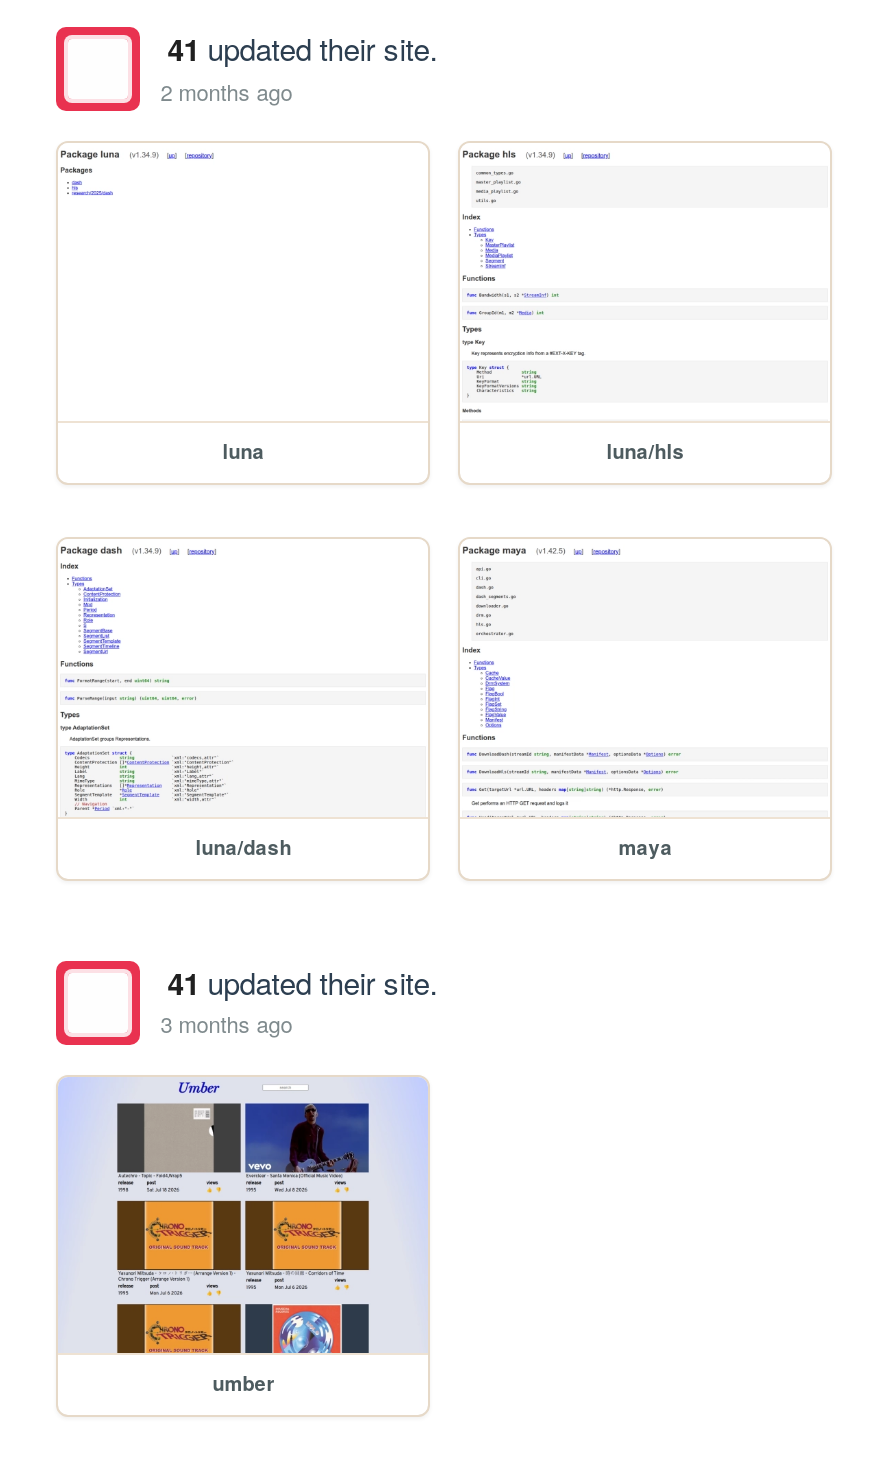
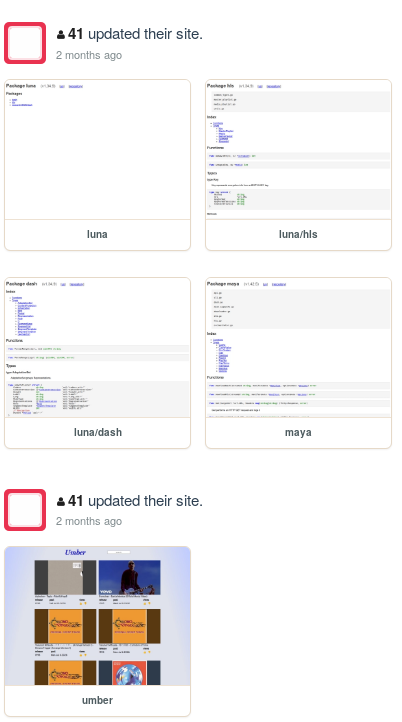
[160,1007,292,1039] 3 months ago -> [56,512,122,528] 2 months ago

